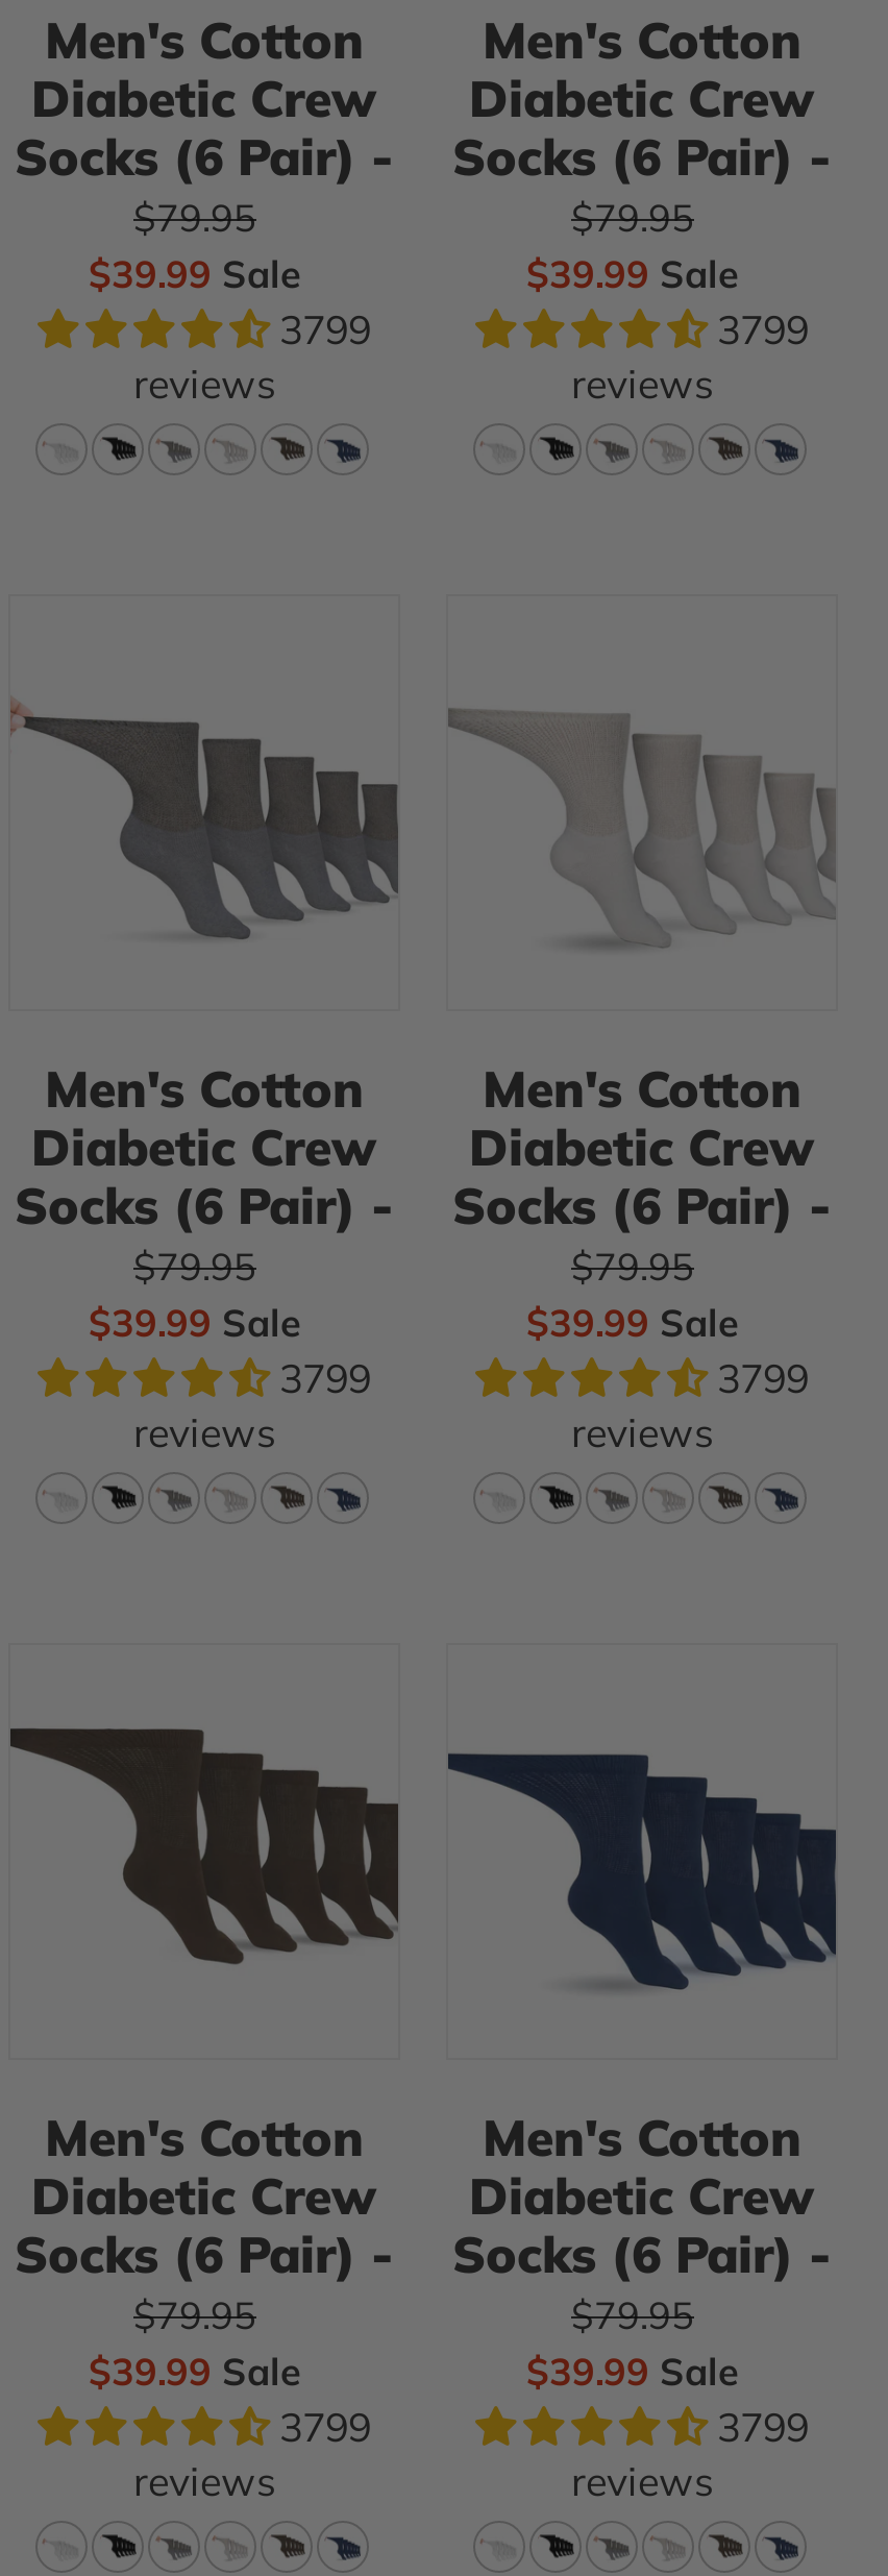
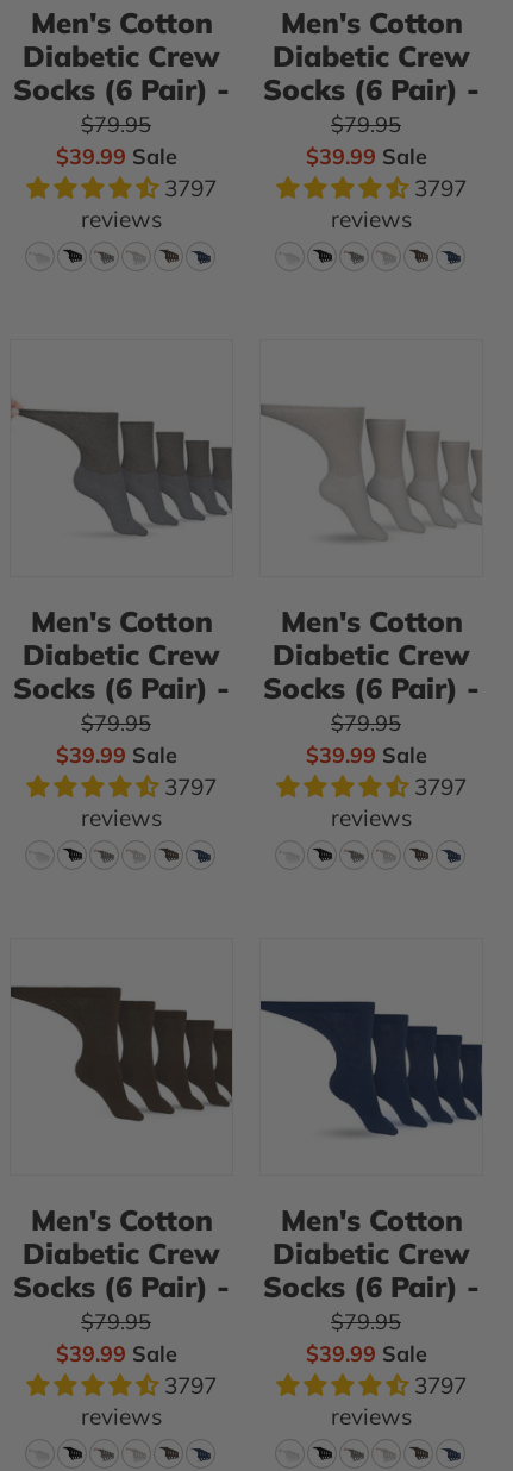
[279,304,371,354] 3799 -> [164,174,217,202] 3797
[717,304,809,354] 3799 -> [414,174,467,202] 3797
[279,1353,371,1403] 3799 -> [164,772,217,801] 3797
[717,1353,809,1403] 3799 -> [414,772,467,801] 3797
[279,2402,371,2452] 3799 -> [164,1371,217,1399] 3797
[717,2402,809,2452] 3799 -> [414,1371,467,1399] 3797

